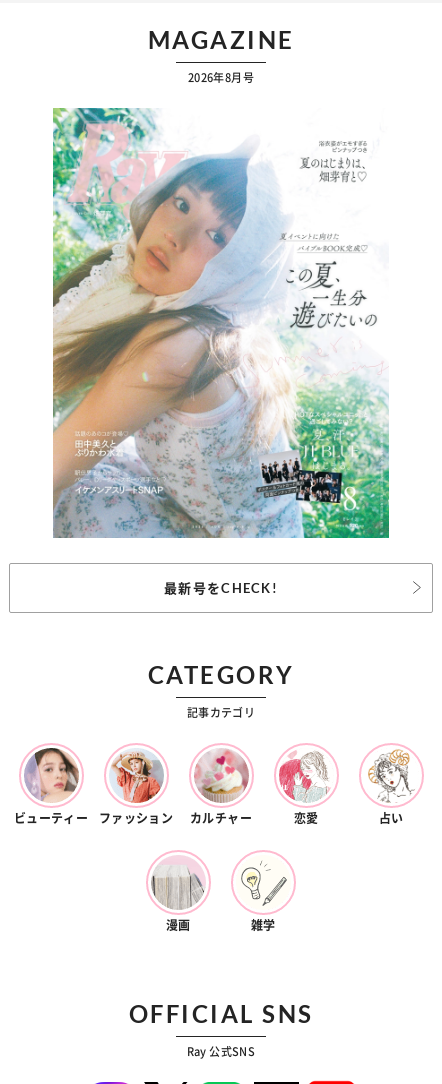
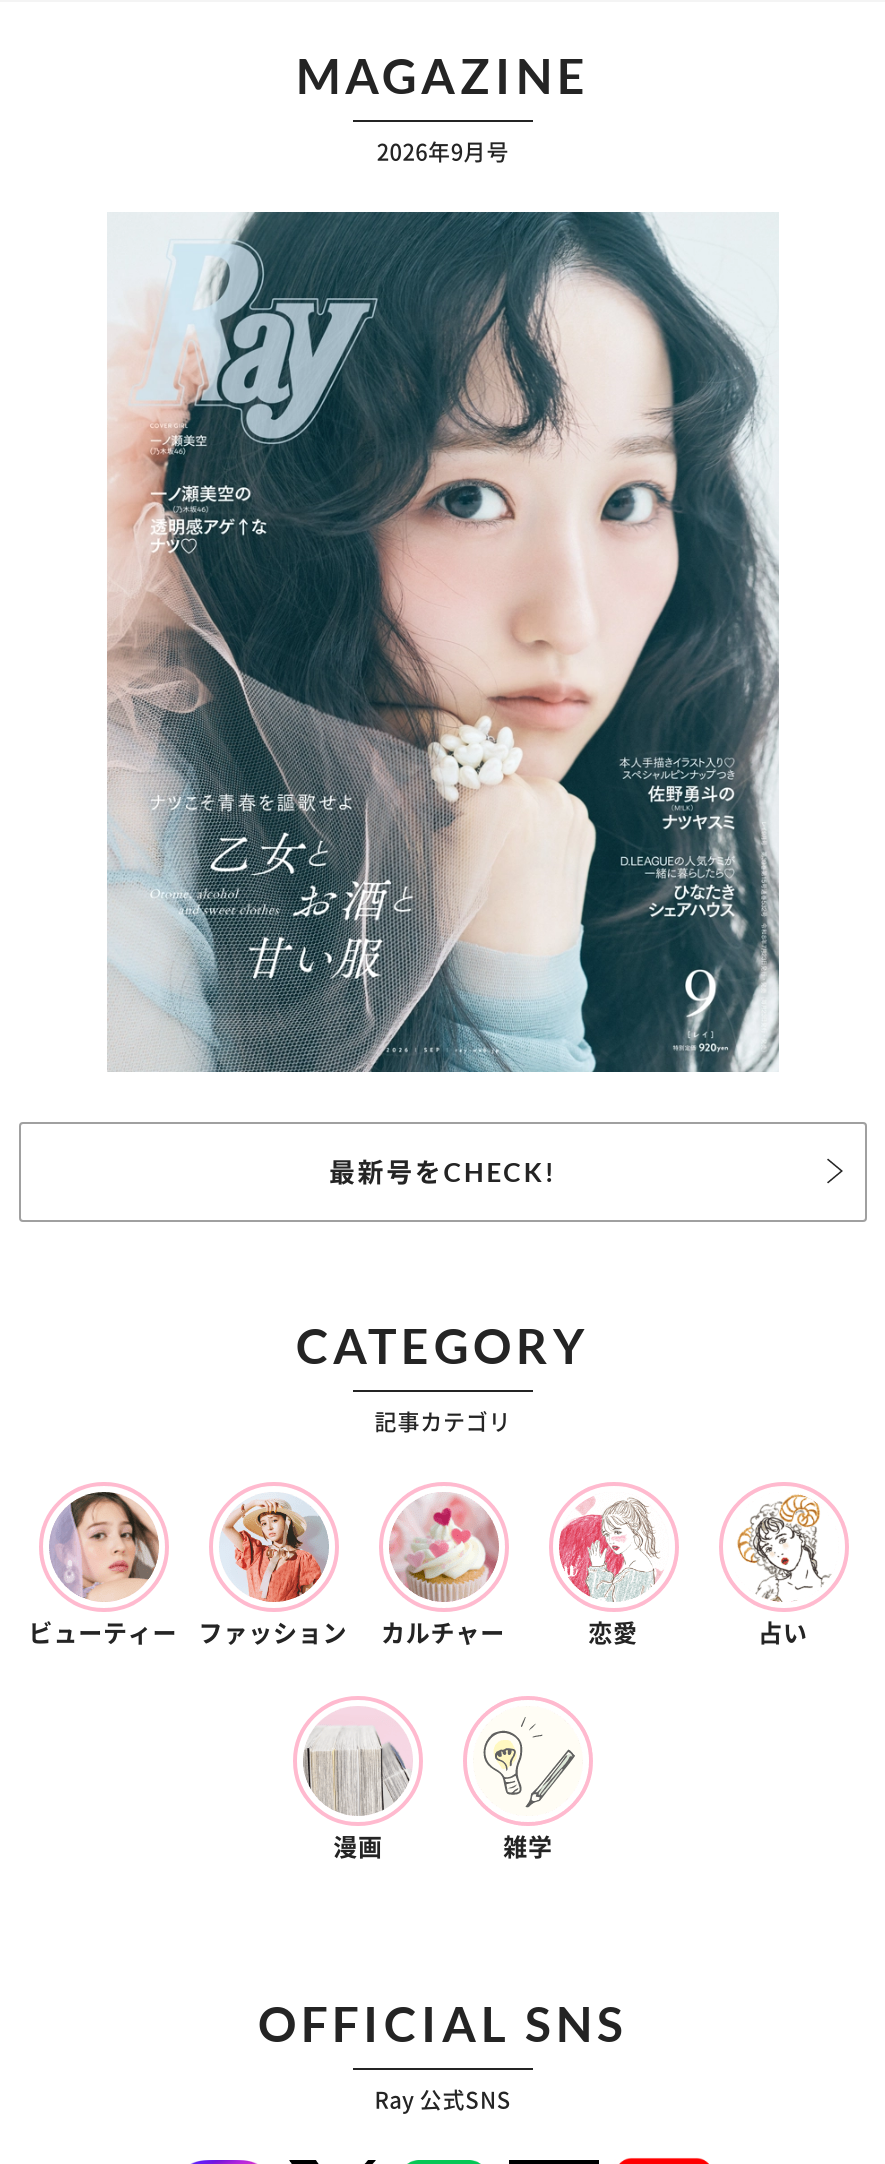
[188,72,254,83] 2026年8月号 -> [377,140,509,162] 2026年9月号
[52,107,390,539] [image] -> [107,210,781,1074] [image]

